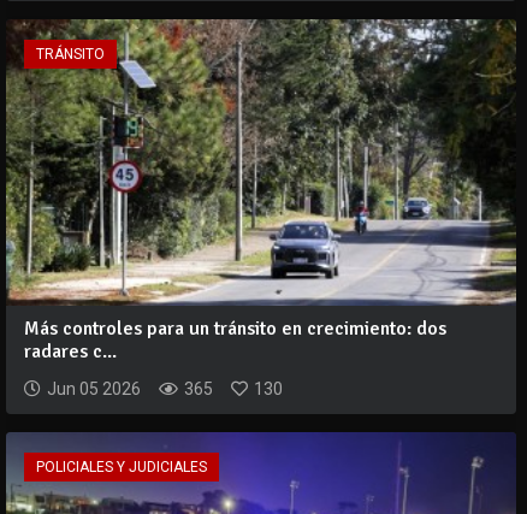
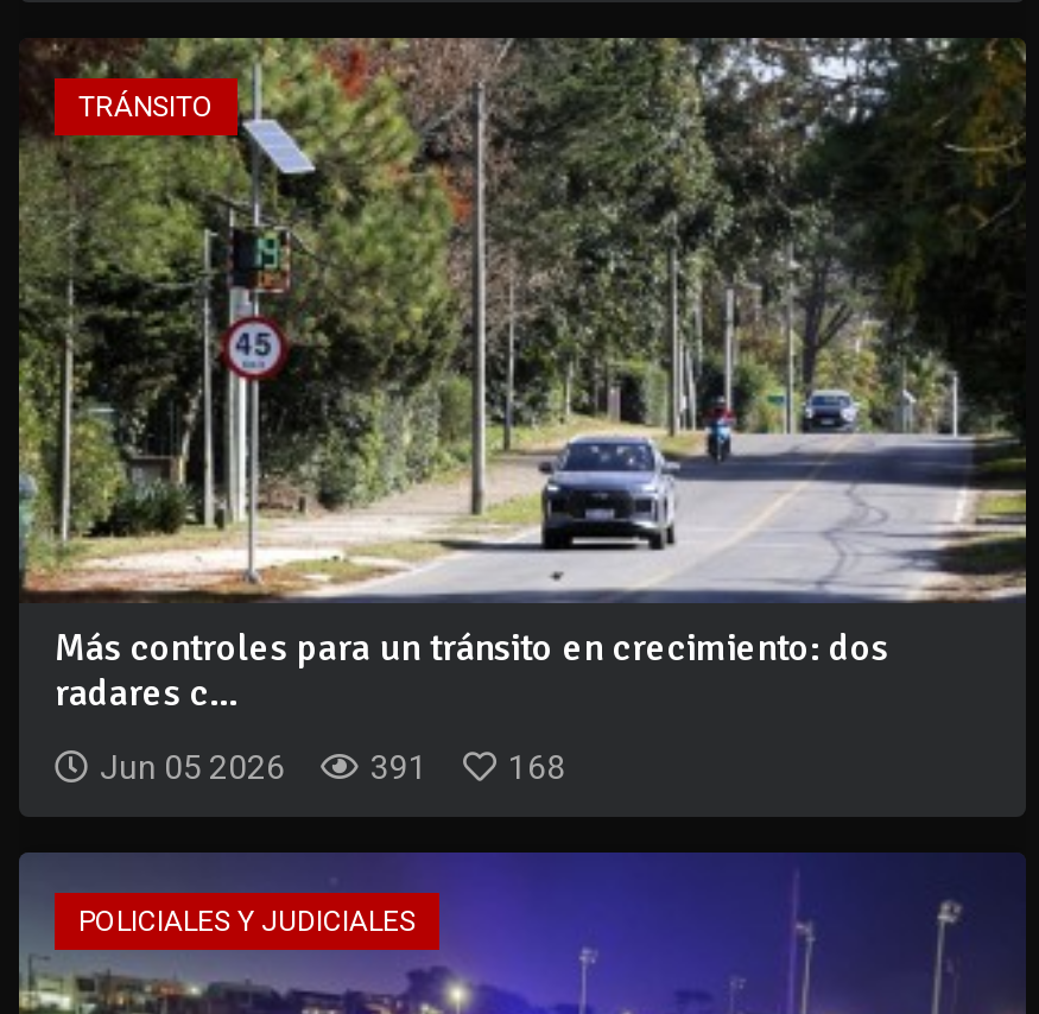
[184,379,213,398] 365 -> [370,748,427,786] 391
[254,379,283,398] 130 -> [508,748,565,786] 168

